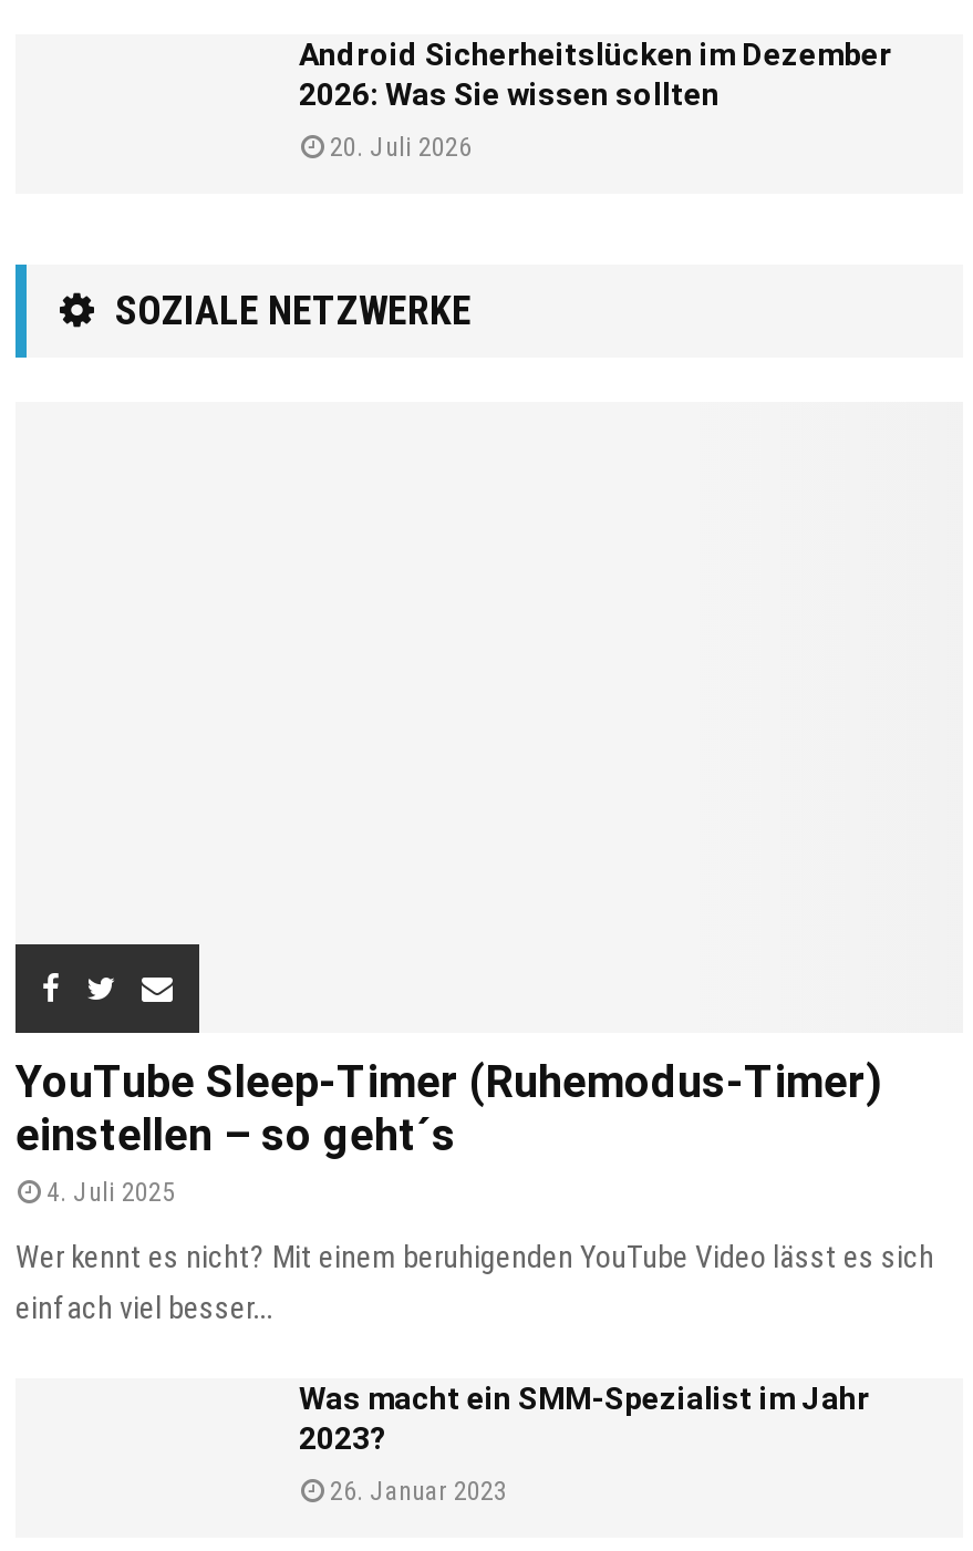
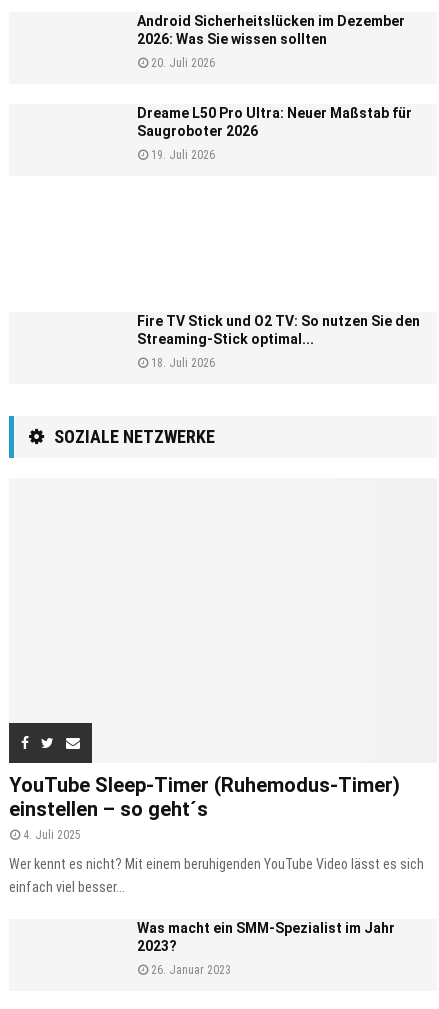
none -> [137,105,412,162] Dreame L50 Pro Ultra: Neuer Maßstab für | Saugroboter 2026 | 19. Juli 2026
none -> [137,313,420,370] Fire TV Stick und O2 TV: So nutzen Sie den | Streaming-Stick optimal... | 18. Juli 2026

